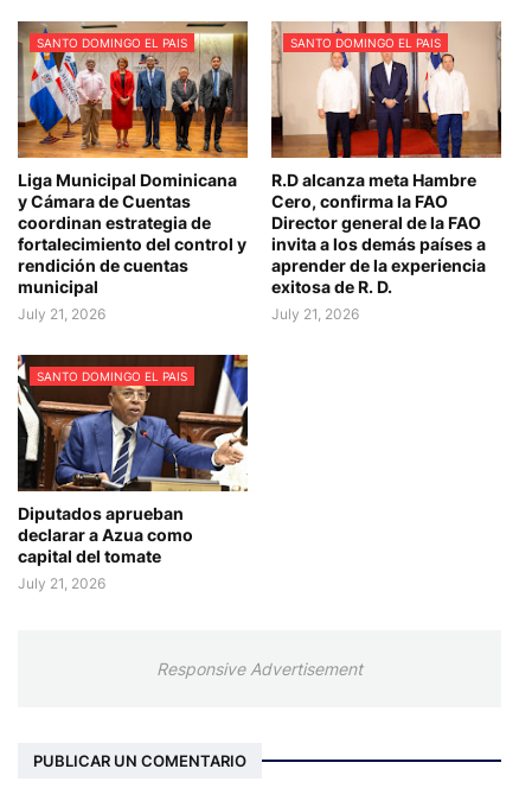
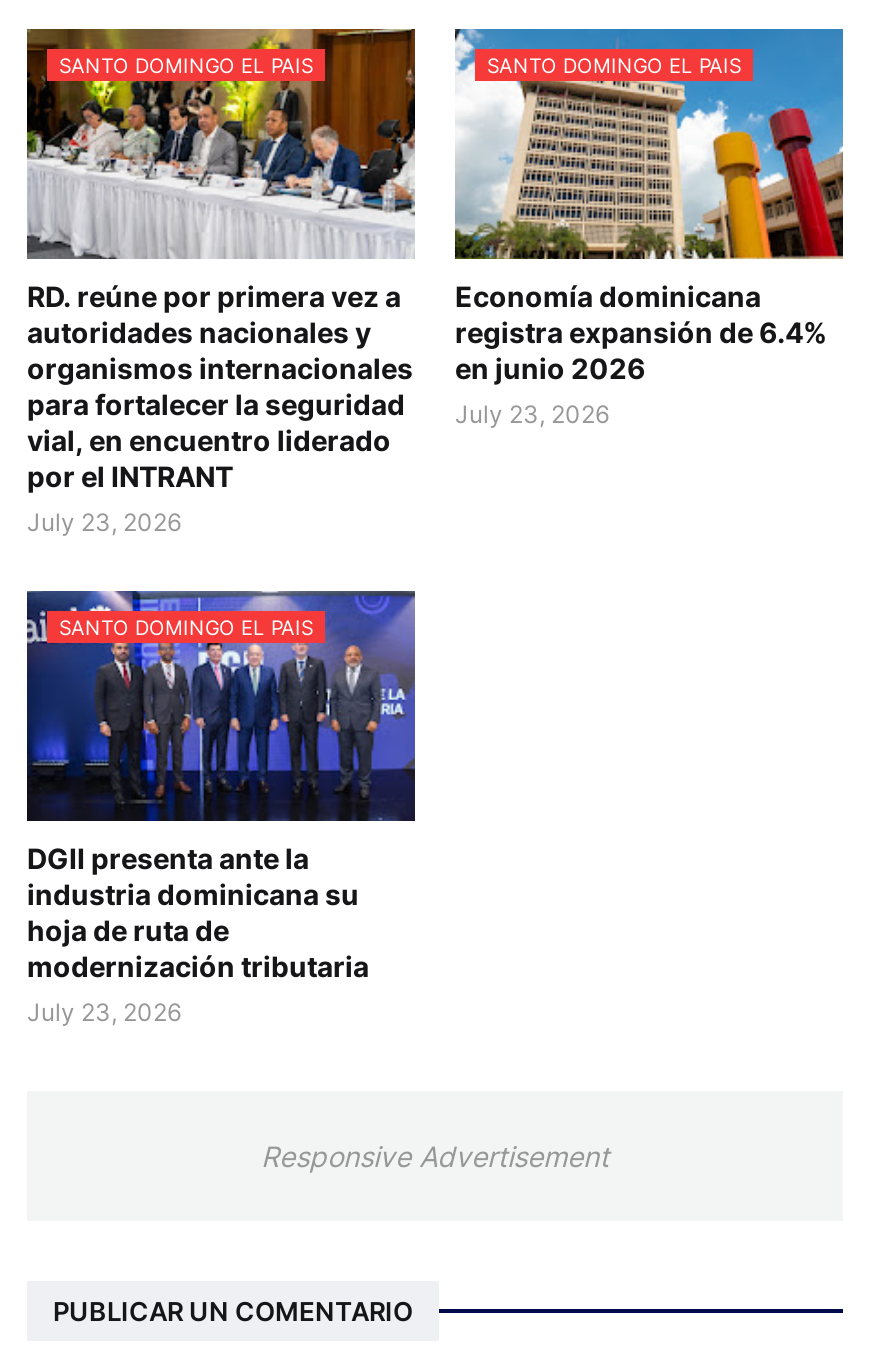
[17,21,249,323] [image] | Liga Municipal Dominicana | y Cámara de Cuentas | coordinan estrategia de | fortalecimiento del control y | rendición de cuentas | municipal | July 21, 2026 -> [25,29,417,538] [image] | RD. reúne por primera vez a | autoridades nacionales y | organismos internacionales | para fortalecer la seguridad | vial, en encuentro liderado | por el INTRANT | July 23, 2026
[270,20,502,323] [image] | R.D alcanza meta Hambre | Cero, confirma la FAO | Director general de la FAO | invita a los demás países a | aprender de la experiencia | exitosa de R. D. | July 21, 2026 -> [453,27,845,430] [image] | Economía dominicana | registra expansión de 6.4% | en junio 2026 | July 23, 2026
[17,354,249,593] [image] | Diputados aprueban | declarar a Azua como | capital del tomate | July 21, 2026 -> [25,589,417,1028] [image] | DGII presenta ante la | industria dominicana su | hoja de ruta de | modernización tributaria | July 23, 2026

